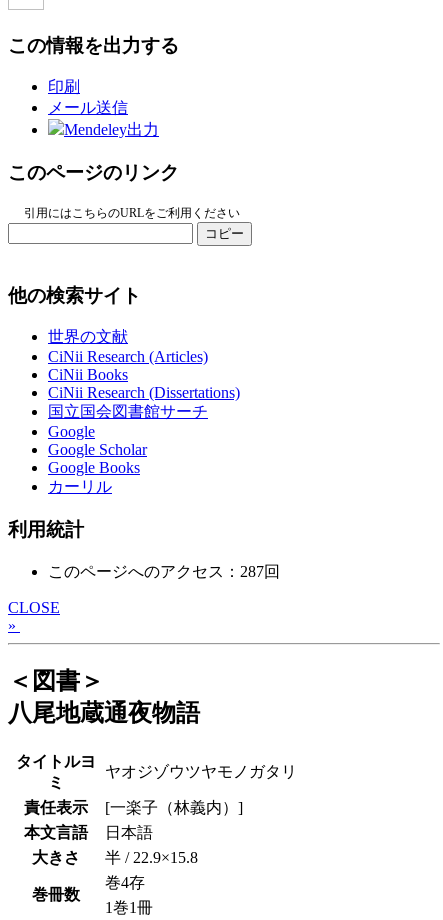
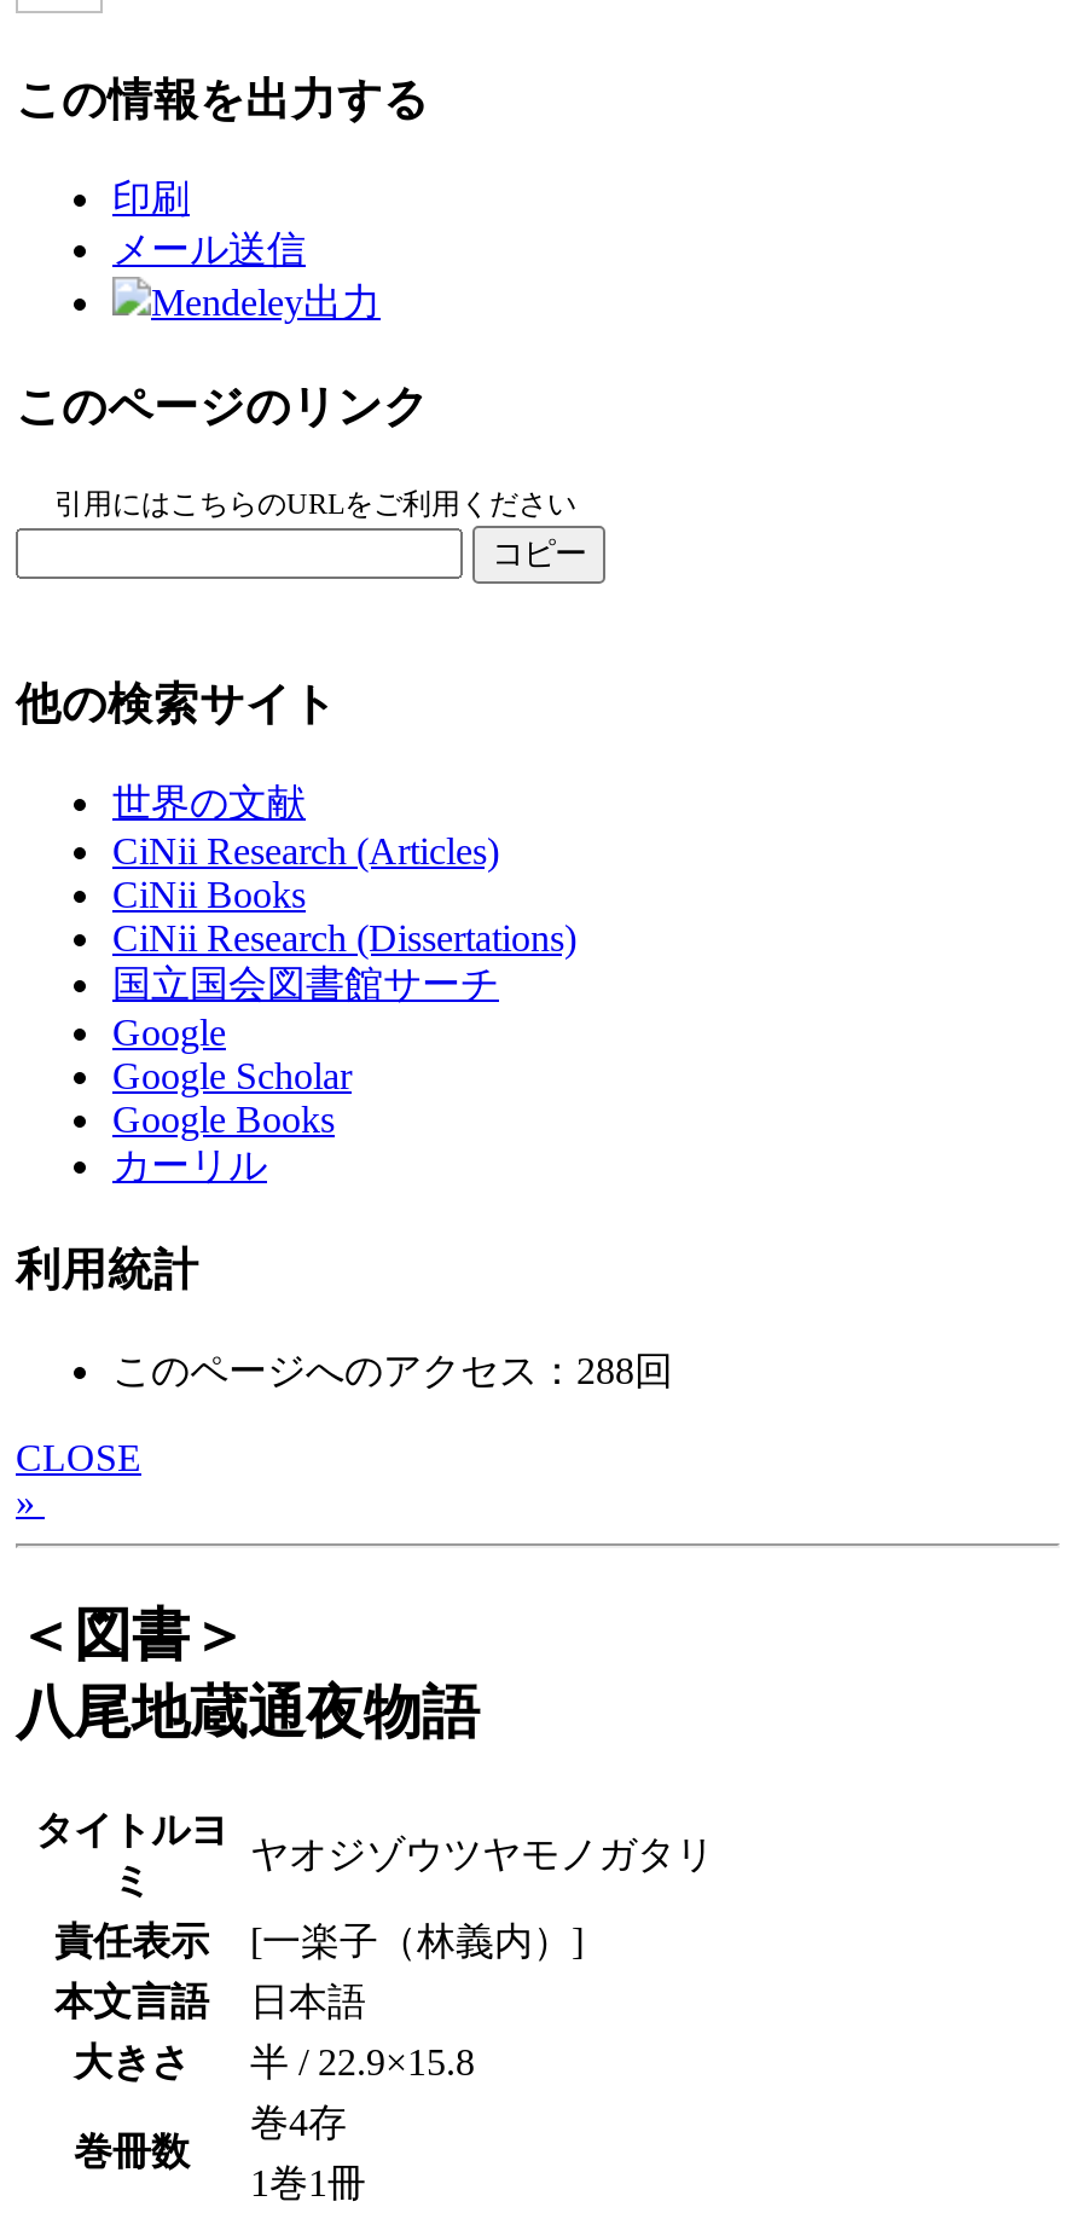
[48,563,280,580] このページへのアクセス：287回 -> [112,1350,673,1391] このページへのアクセス：288回

